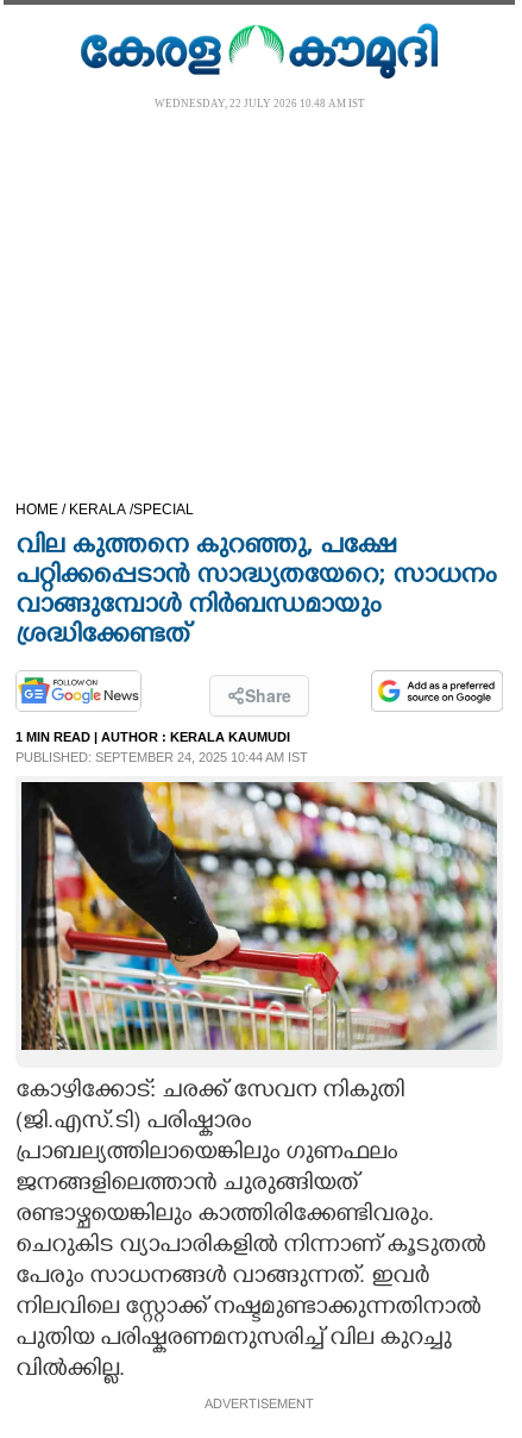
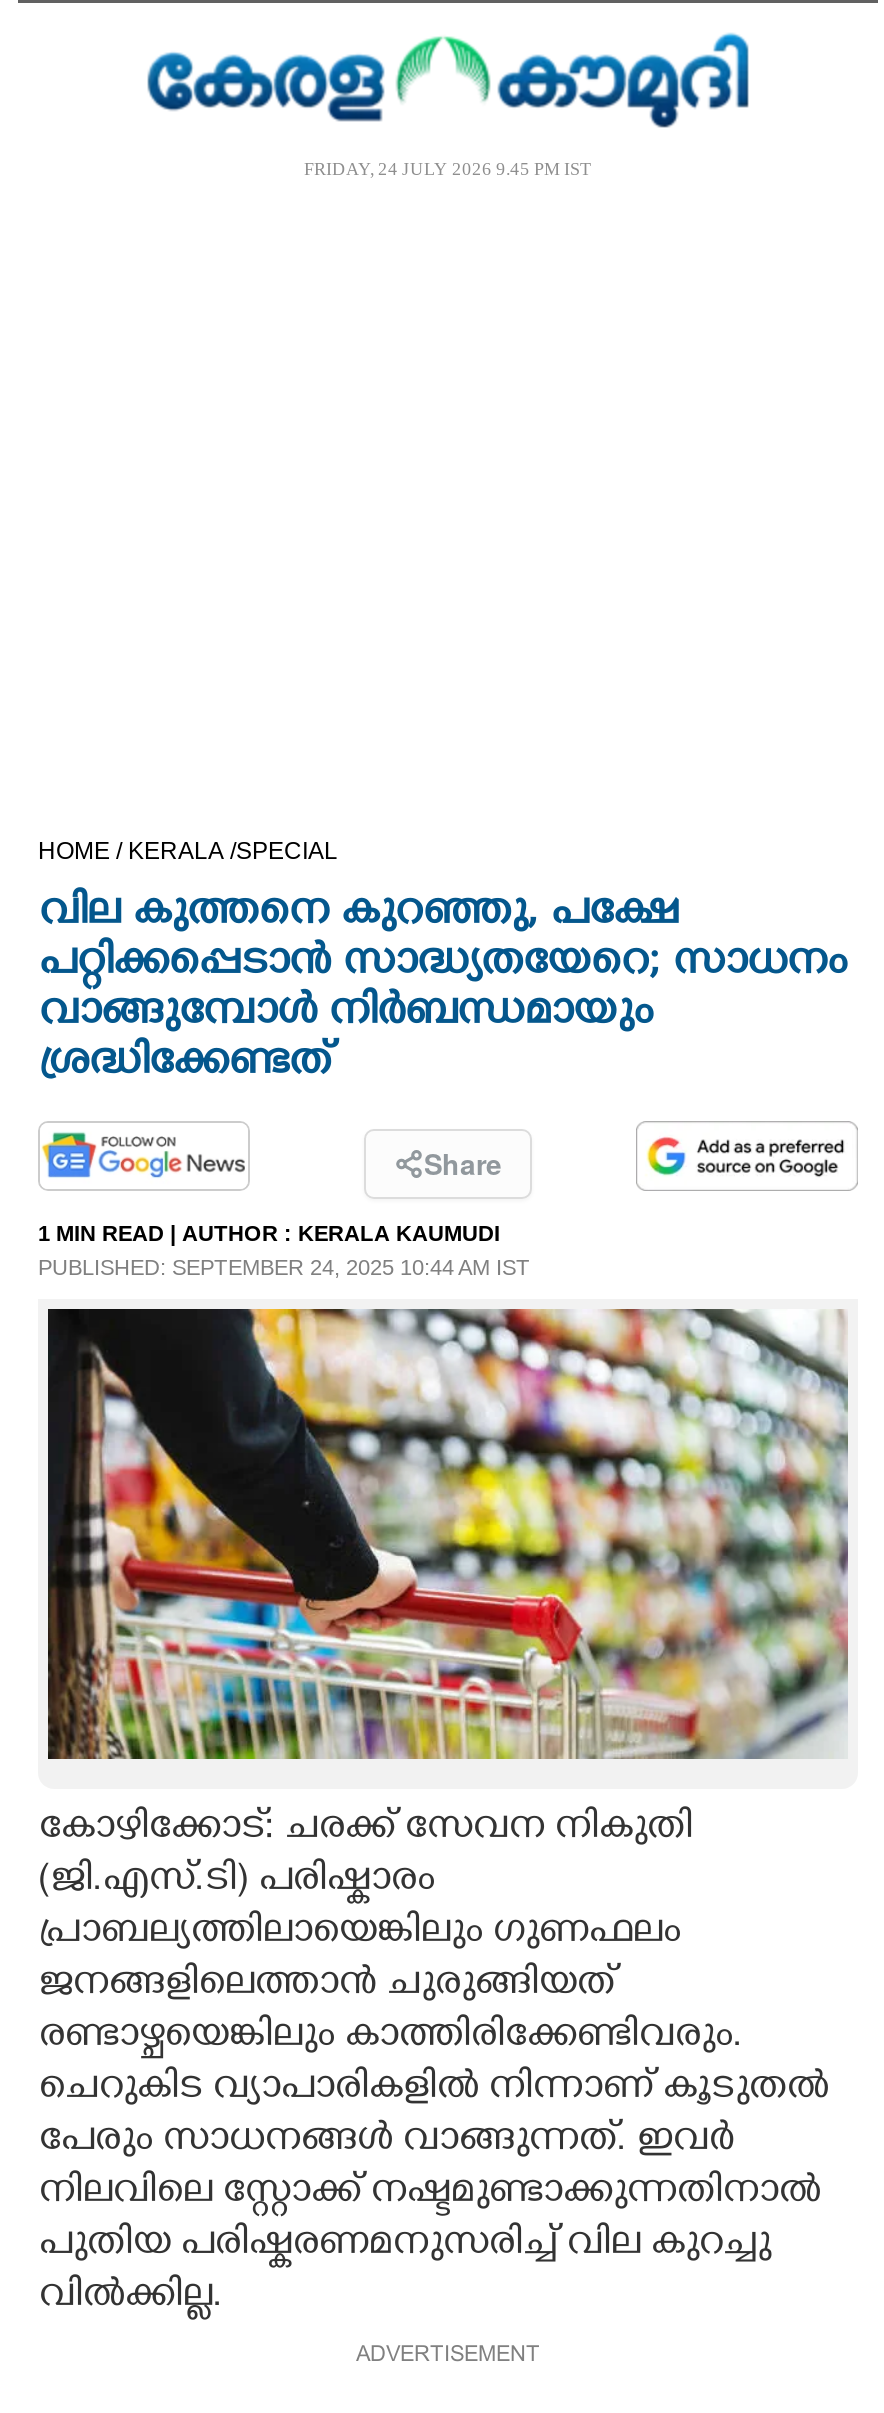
[154,98,364,110] WEDNESDAY, 22 JULY 2026 10.48 AM IST -> [304,159,592,179] FRIDAY, 24 JULY 2026 9.45 PM IST

